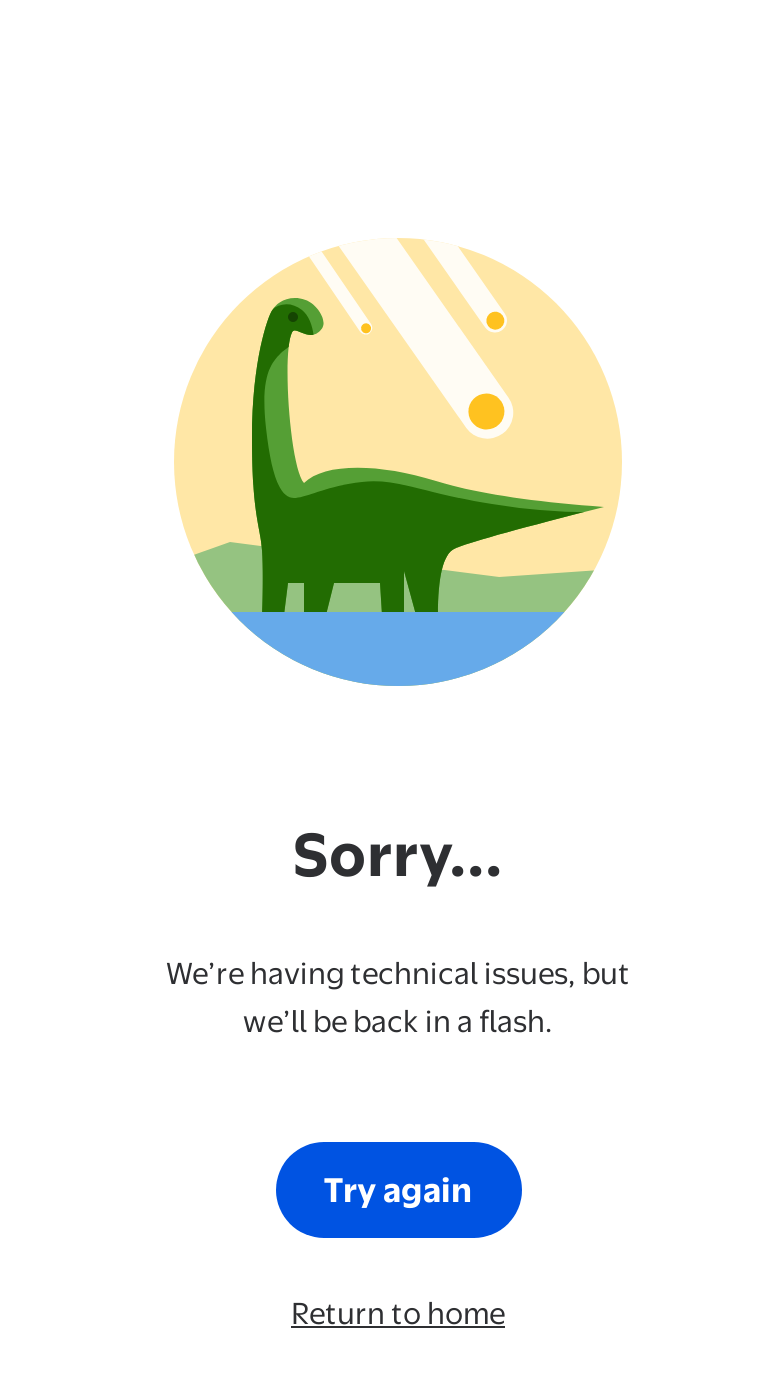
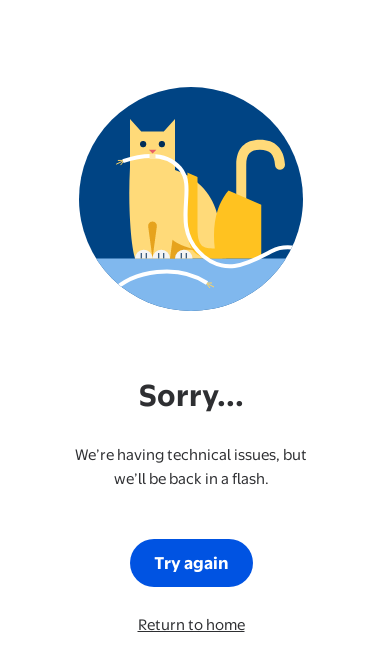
[174,238,622,640] [image] -> [78,86,304,289] [image]

